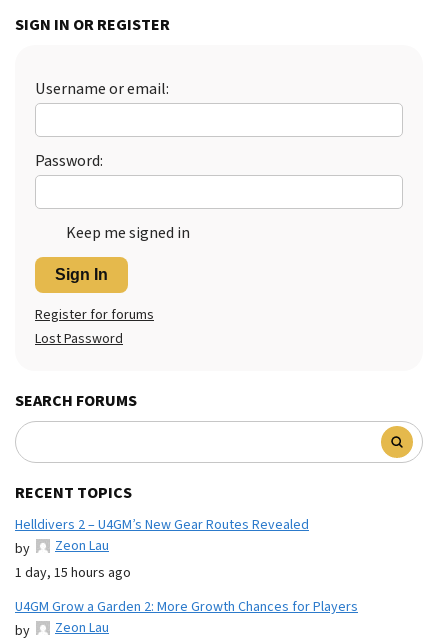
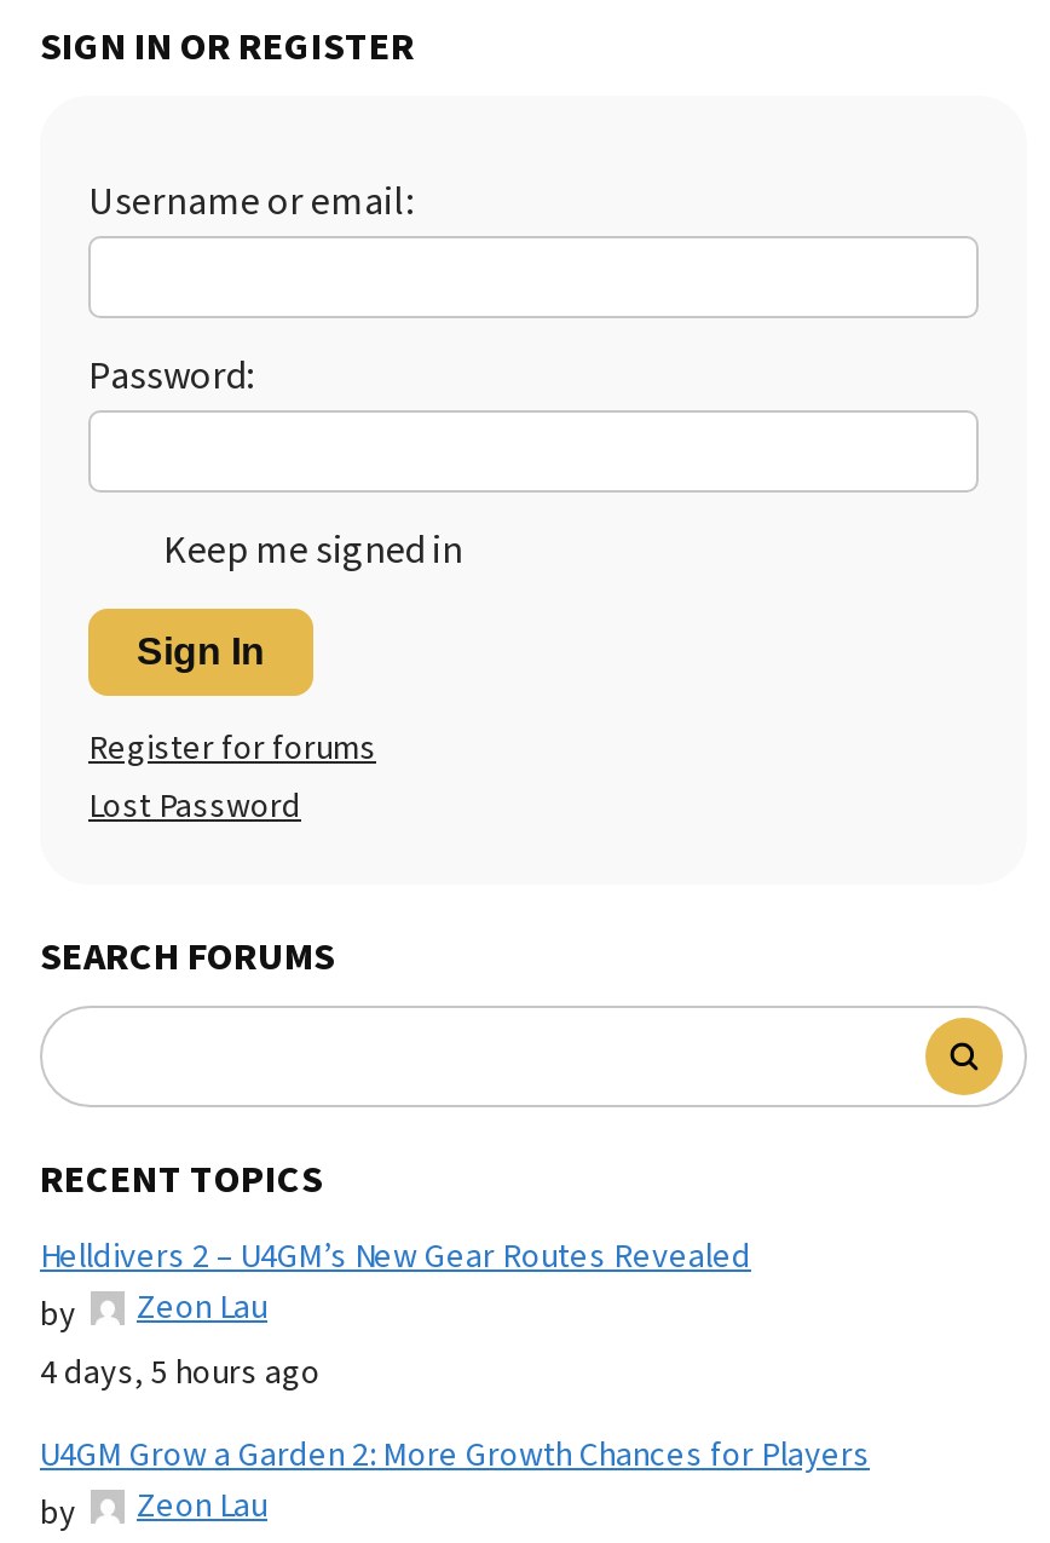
[15,563,131,583] 1 day, 15 hours ago -> [40,1349,321,1397] 4 days, 5 hours ago

